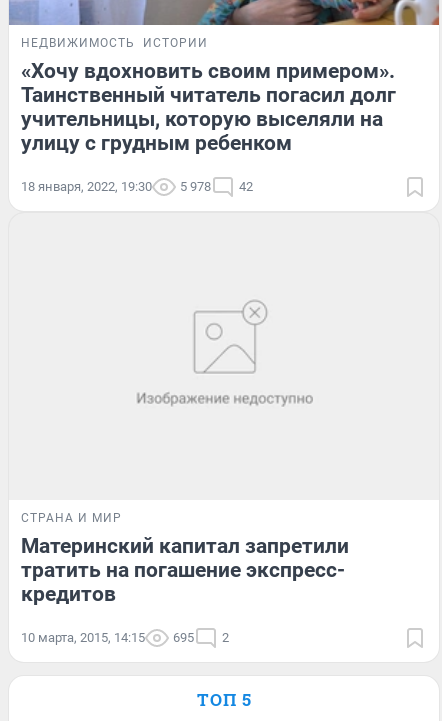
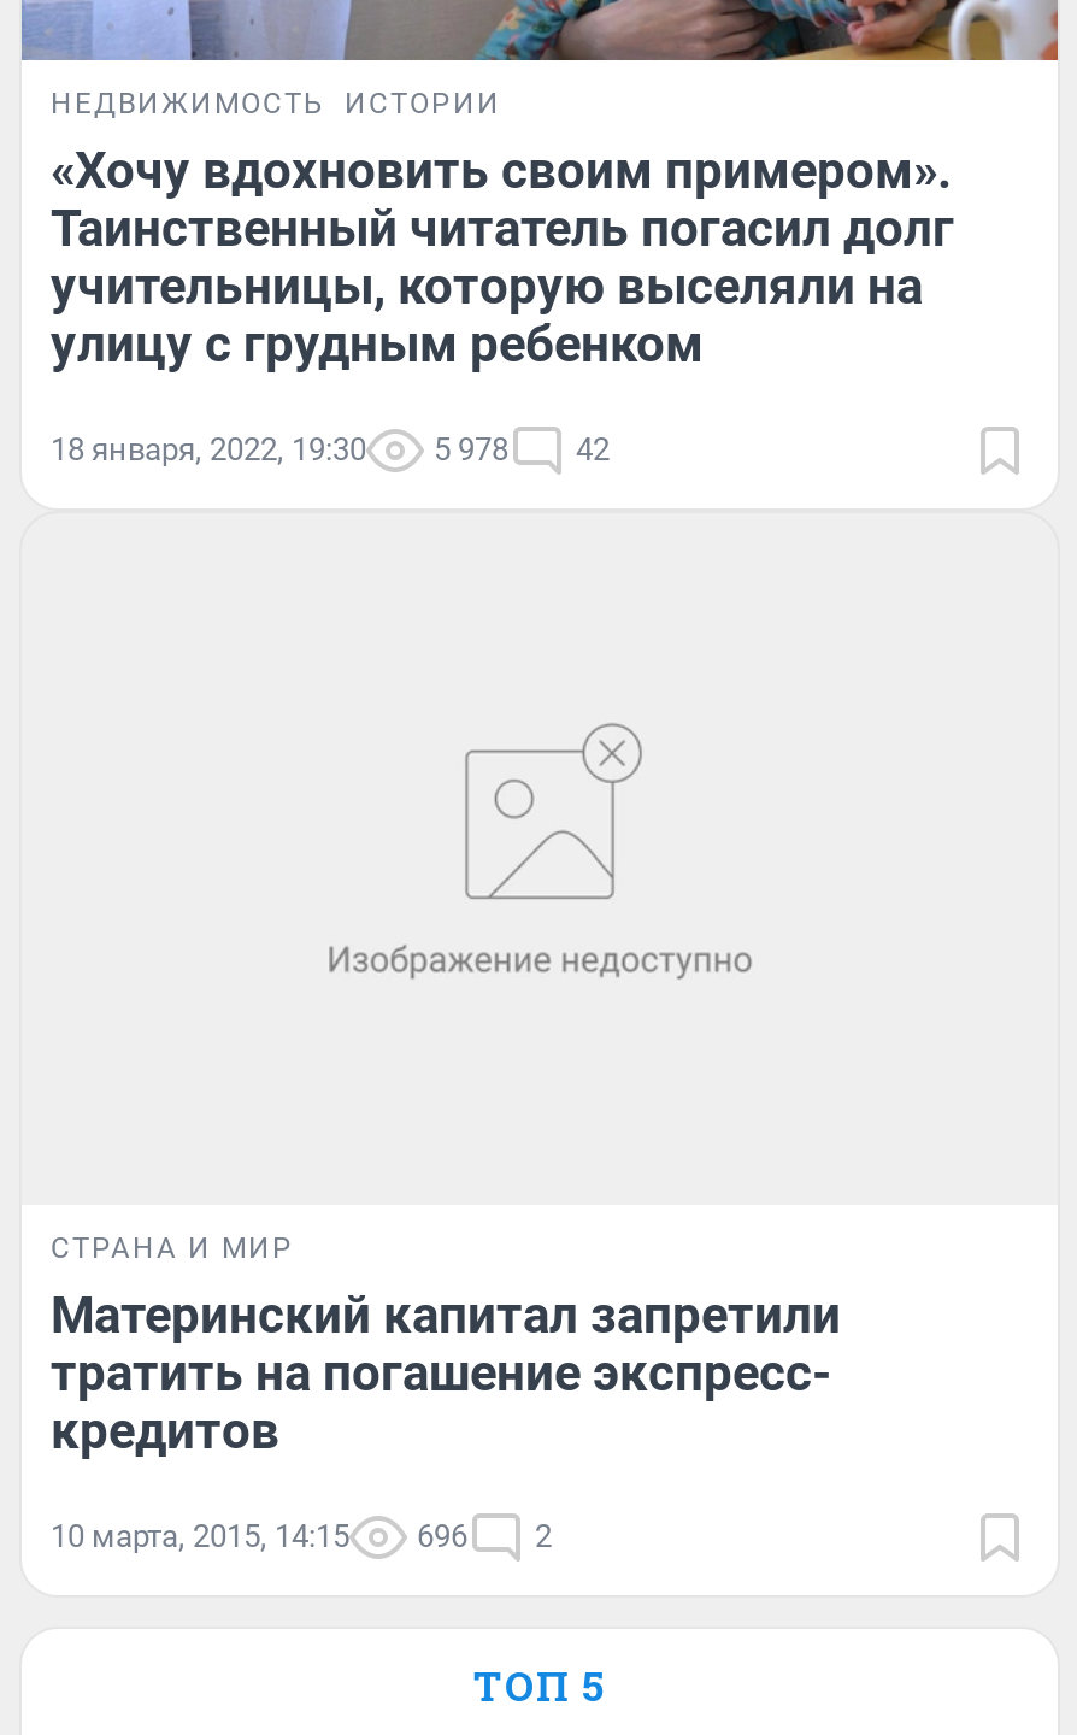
[21,630,229,645] 10 марта, 2015, 14:15 695 2 -> [51,1517,552,1553] 10 марта, 2015, 14:15 696 2

